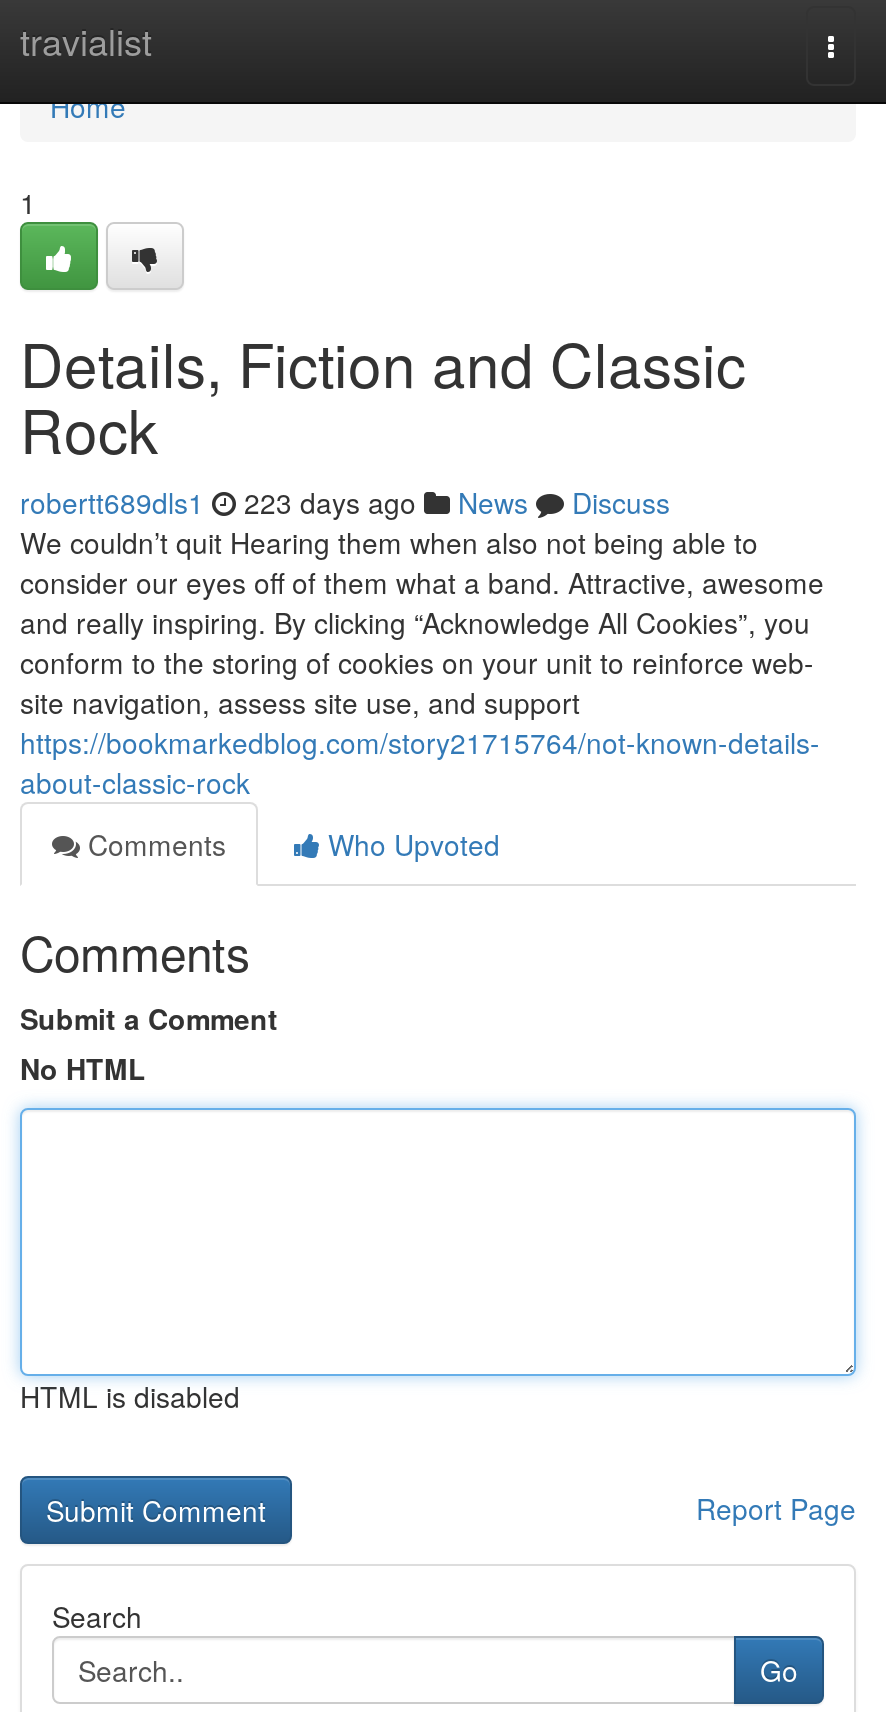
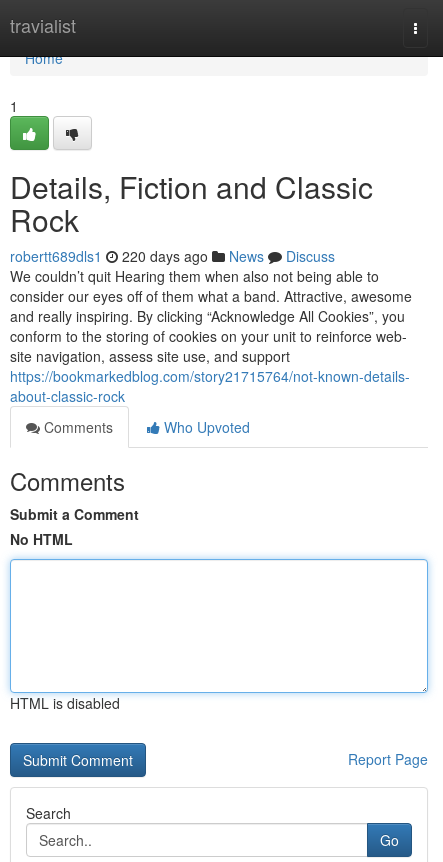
[20,482,670,522] robertt689dls1 223 days ago News Discuss -> [10,246,335,266] robertt689dls1 220 days ago News Discuss

